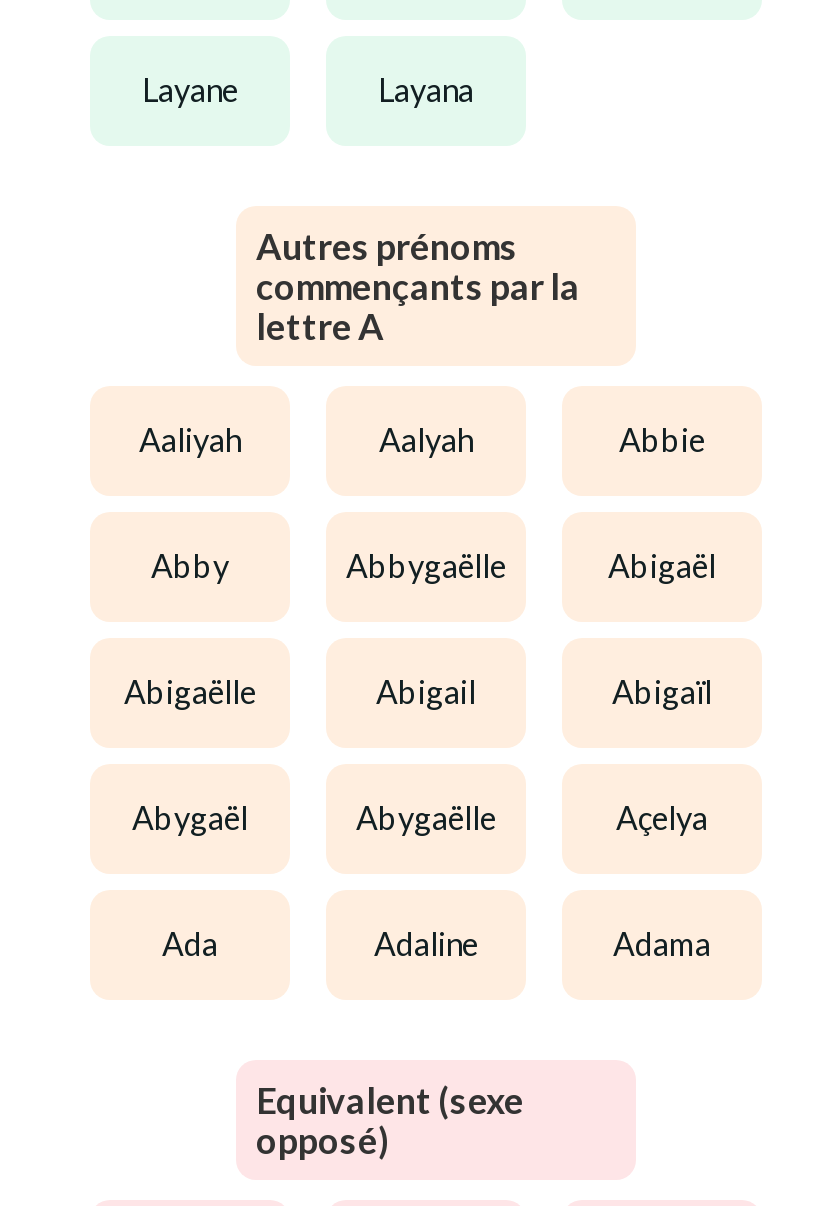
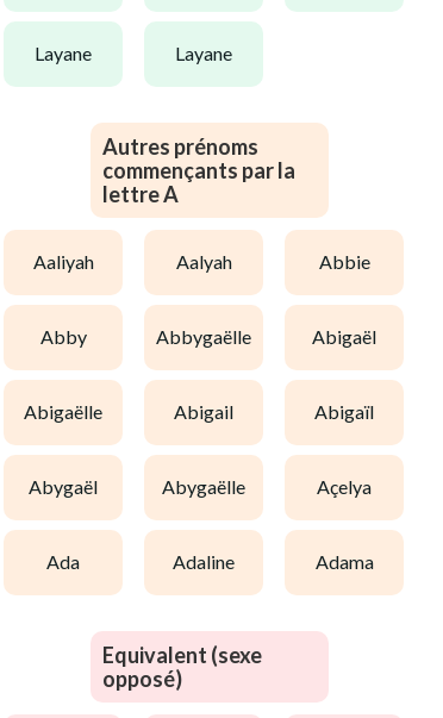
[394,70,474,108] layana -> [185,42,232,64] layane

